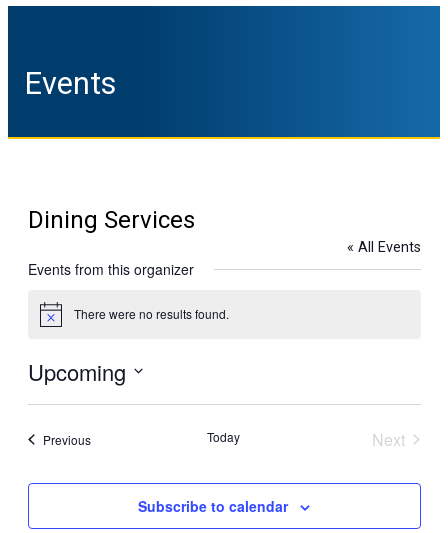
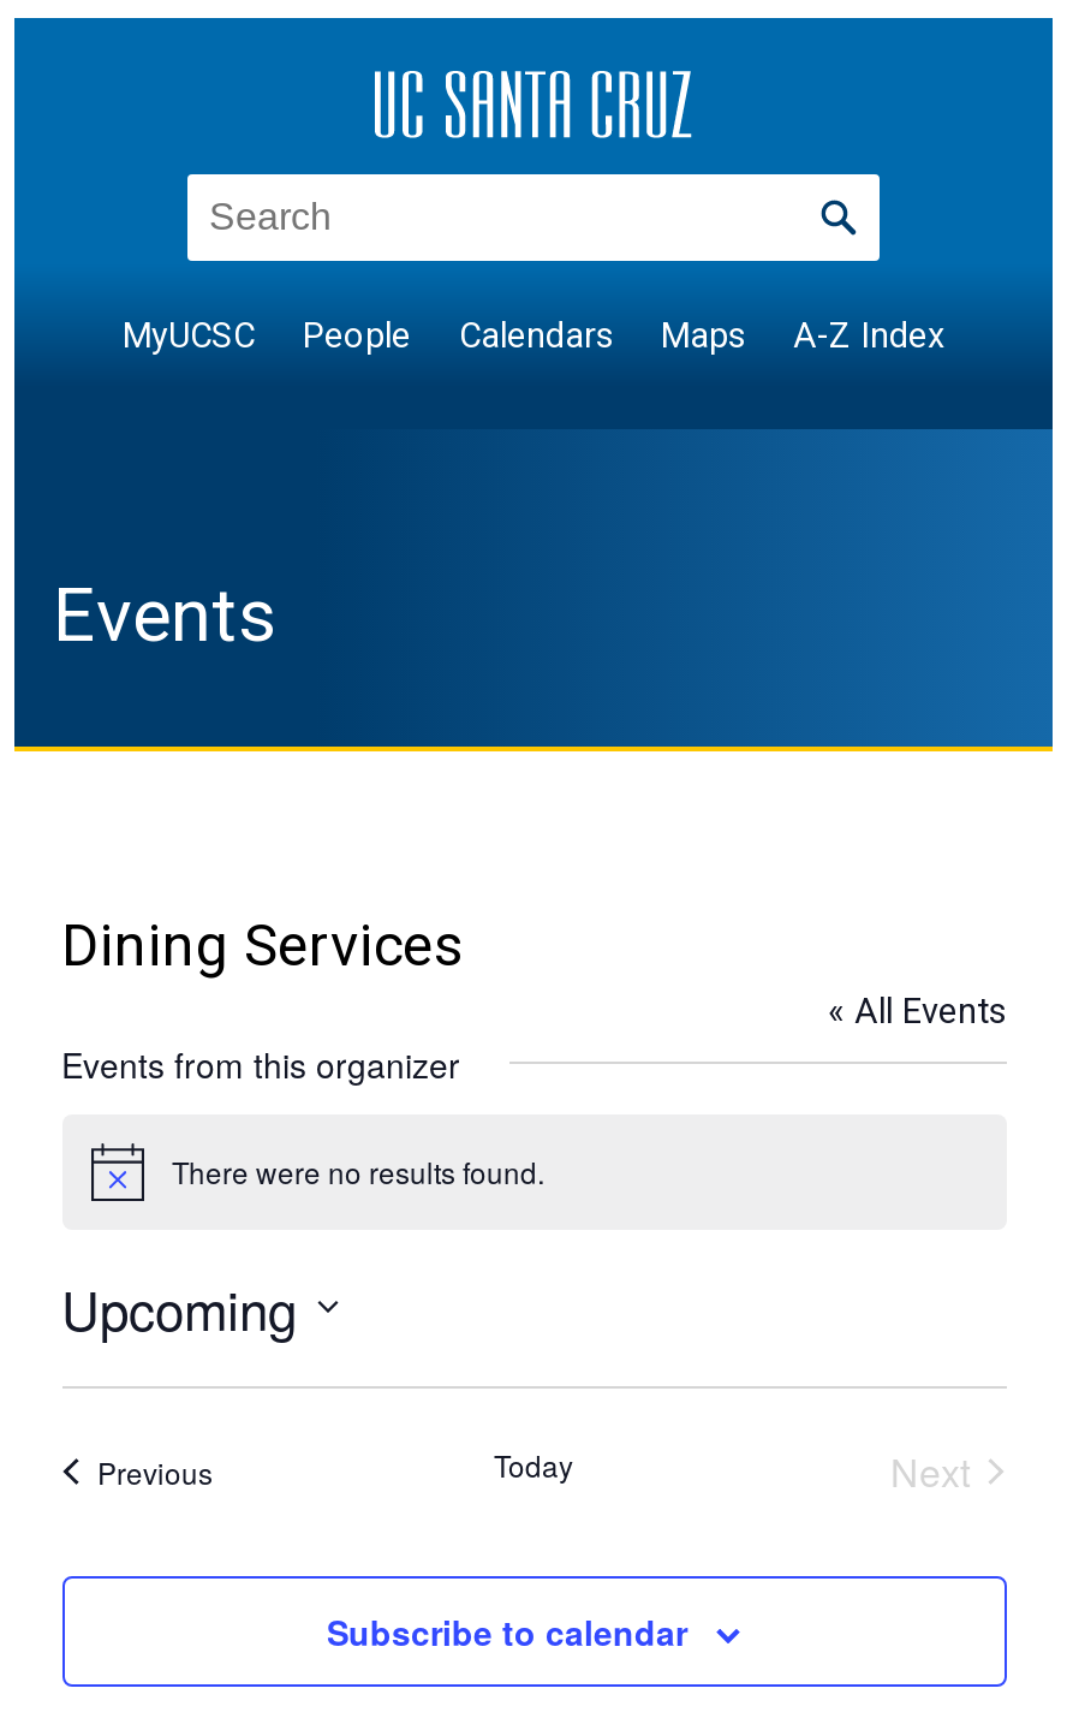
none -> [12,18,1055,429] [image] | MyUCSC | People | Calendars | Maps | A-Z Index
none -> [187,179,305,220] Search

